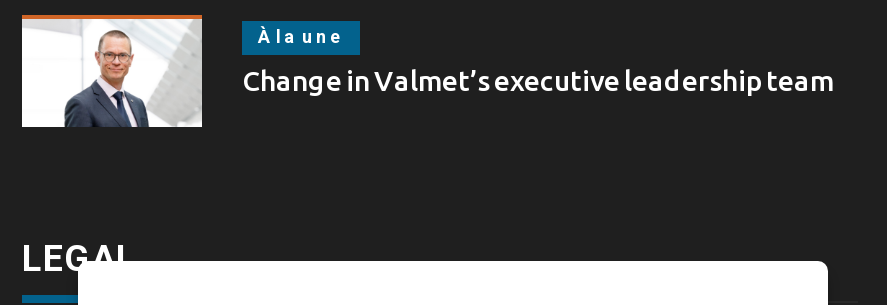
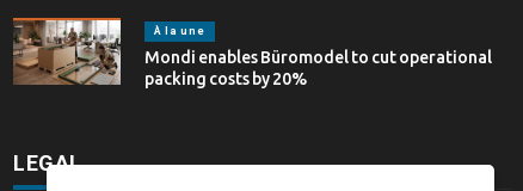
[20,17,834,129] [image] | Change in Valmet’s executive leadership team -> [13,20,492,88] [image] | Mondi enables Büromodel to cut operational | packing costs by 20%

